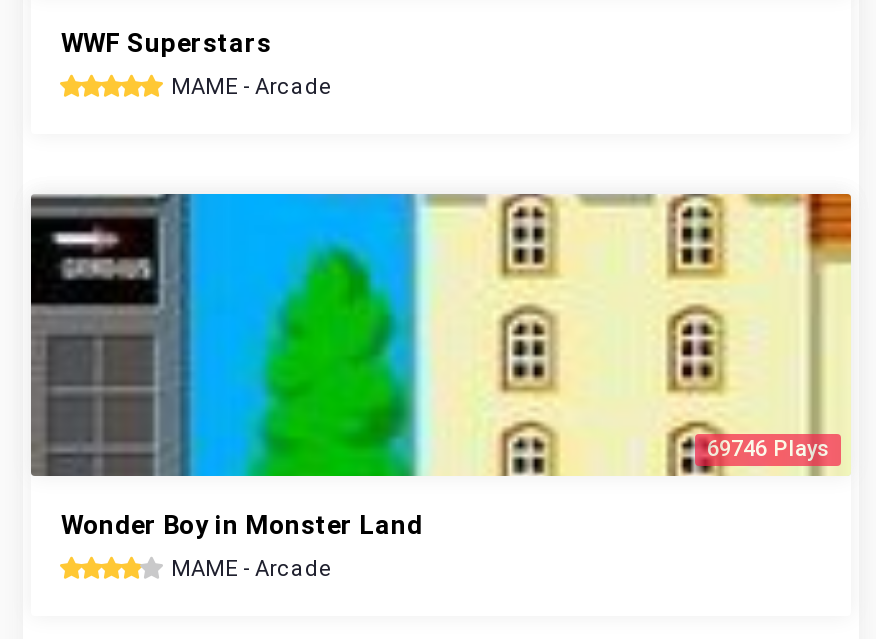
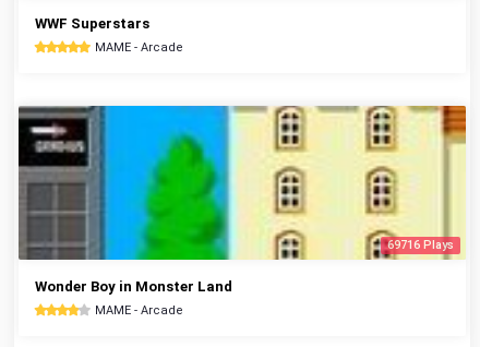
[707,436,829,462] 69746 Plays -> [387,238,454,252] 69716 Plays

